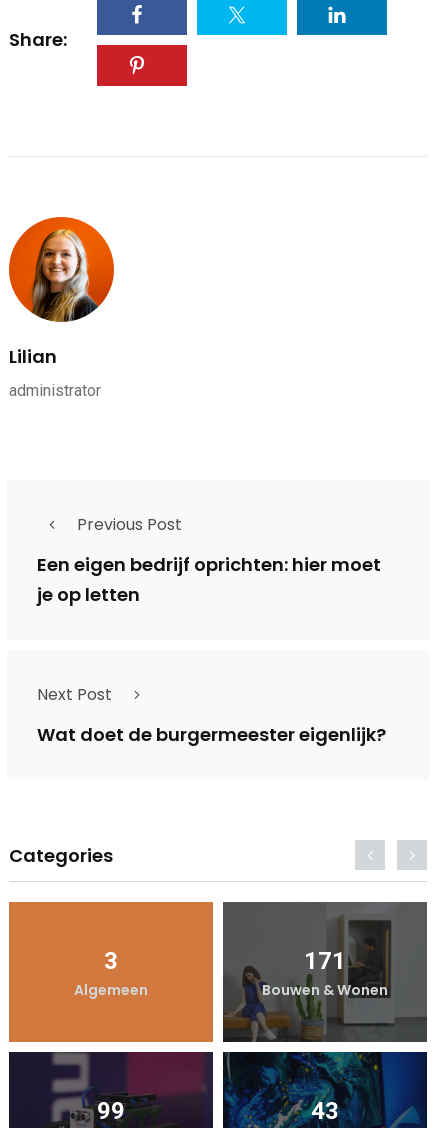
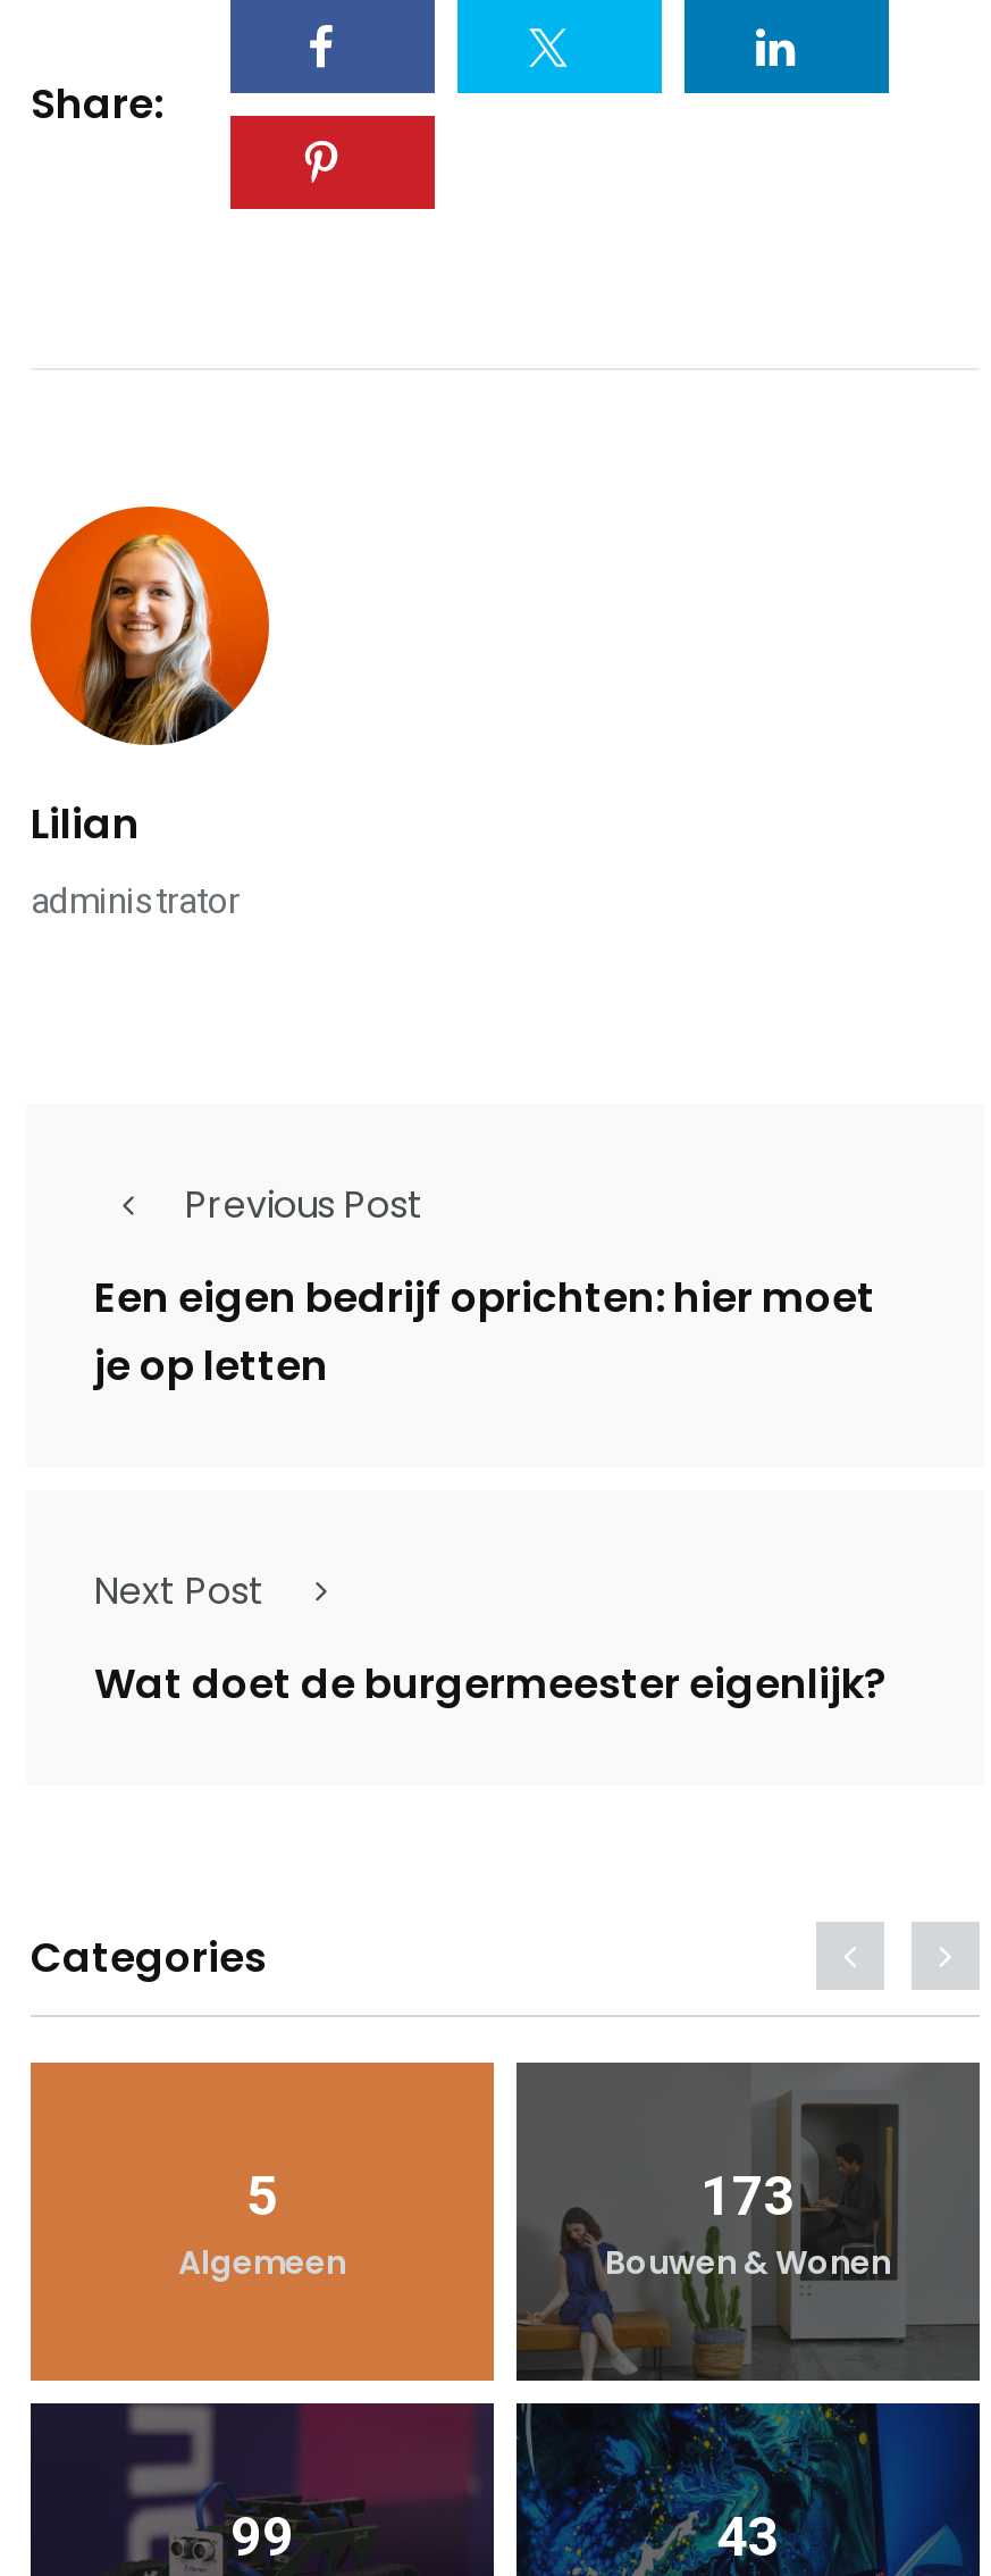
[104,947,118,975] 3 -> [246,2165,278,2229] 5
[304,947,346,975] 171 -> [700,2165,796,2229] 173

